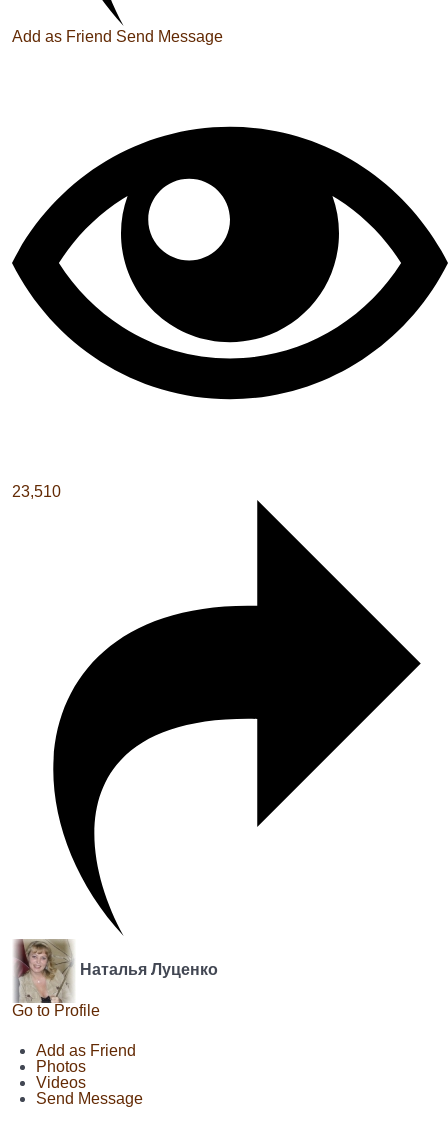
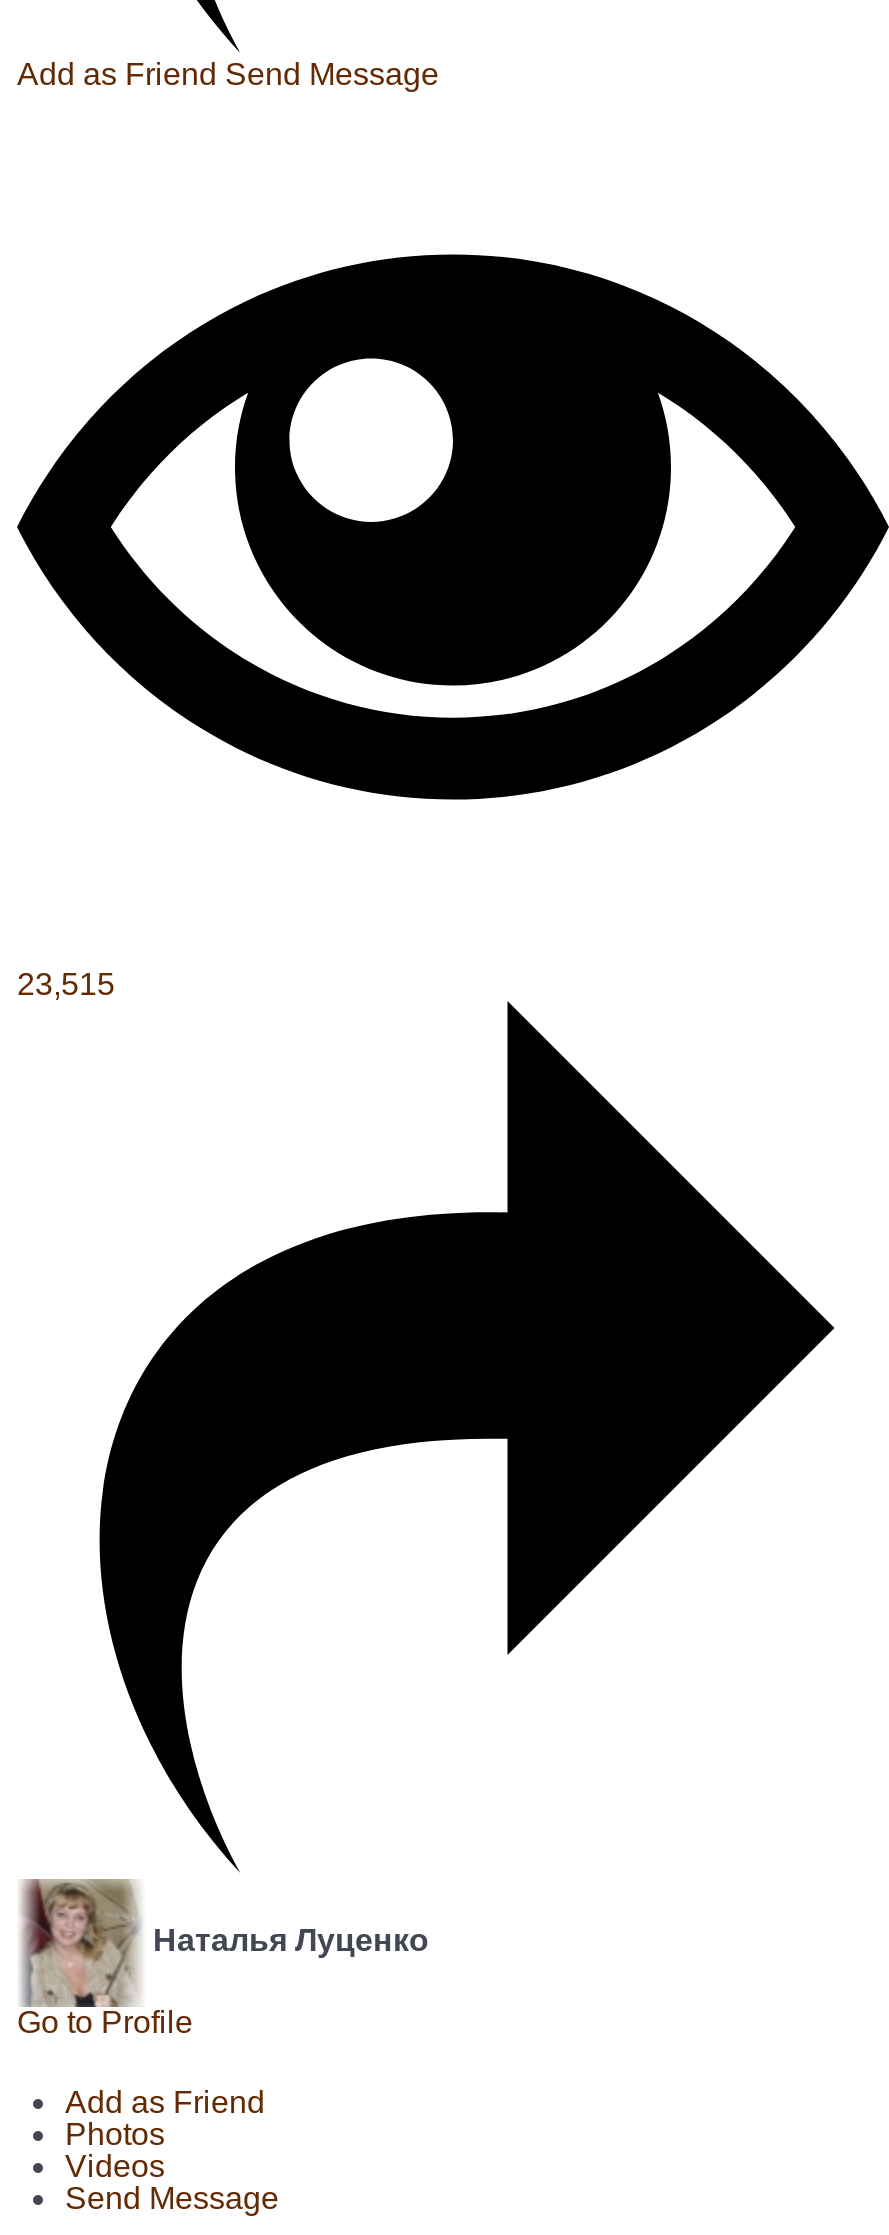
[12,483,61,500] 23,510 -> [17,966,115,1000] 23,515

